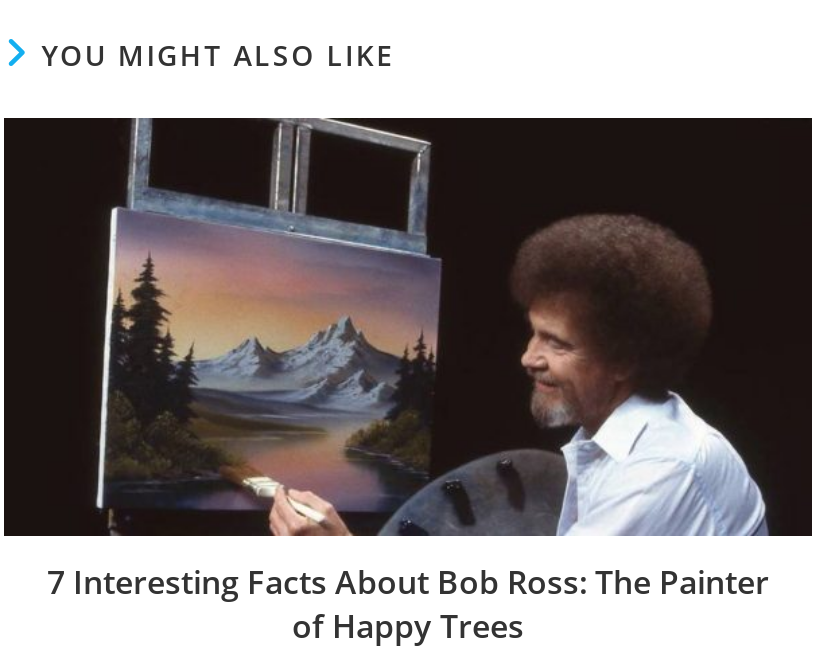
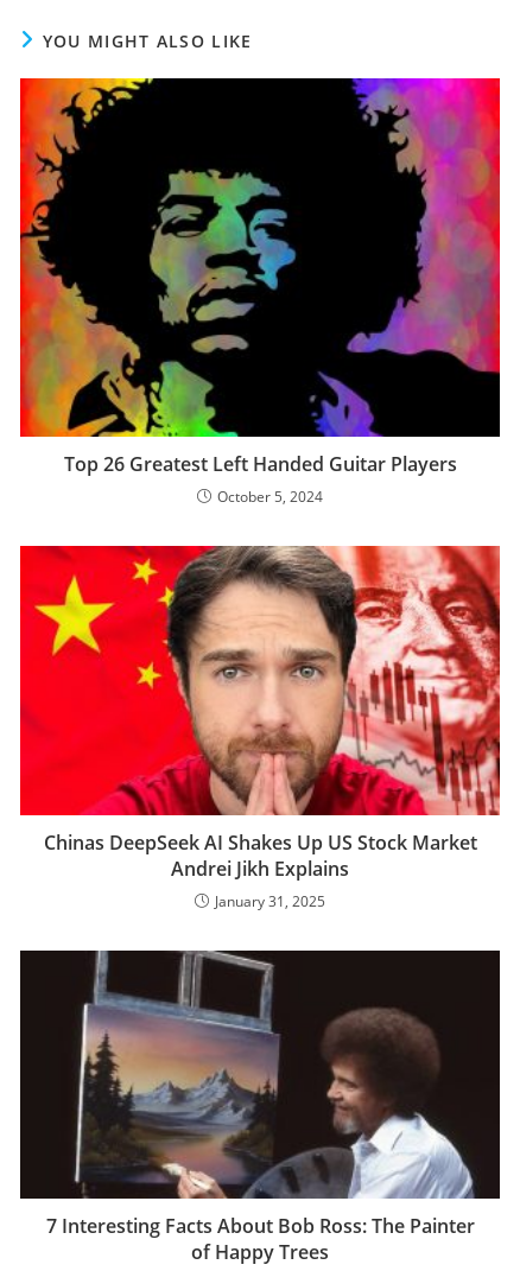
none -> [19,77,501,507] [image] | Top 26 Greatest Left Handed Guitar Players | October 5, 2024
none -> [19,545,501,912] [image] | Chinas DeepSeek AI Shakes Up US Stock Market | Andrei Jikh Explains | January 31, 2025

